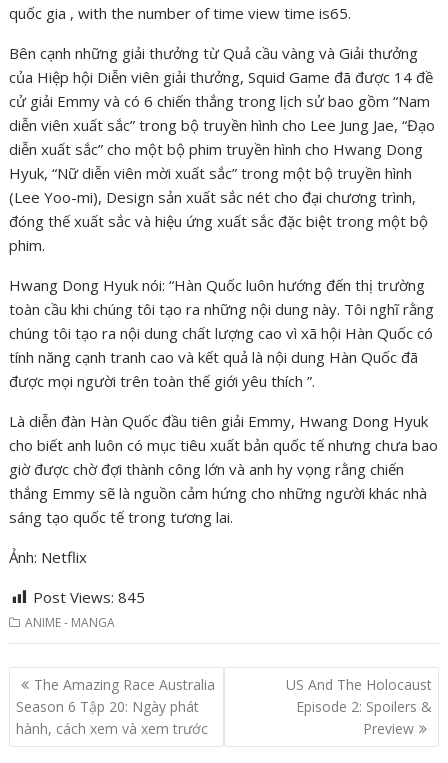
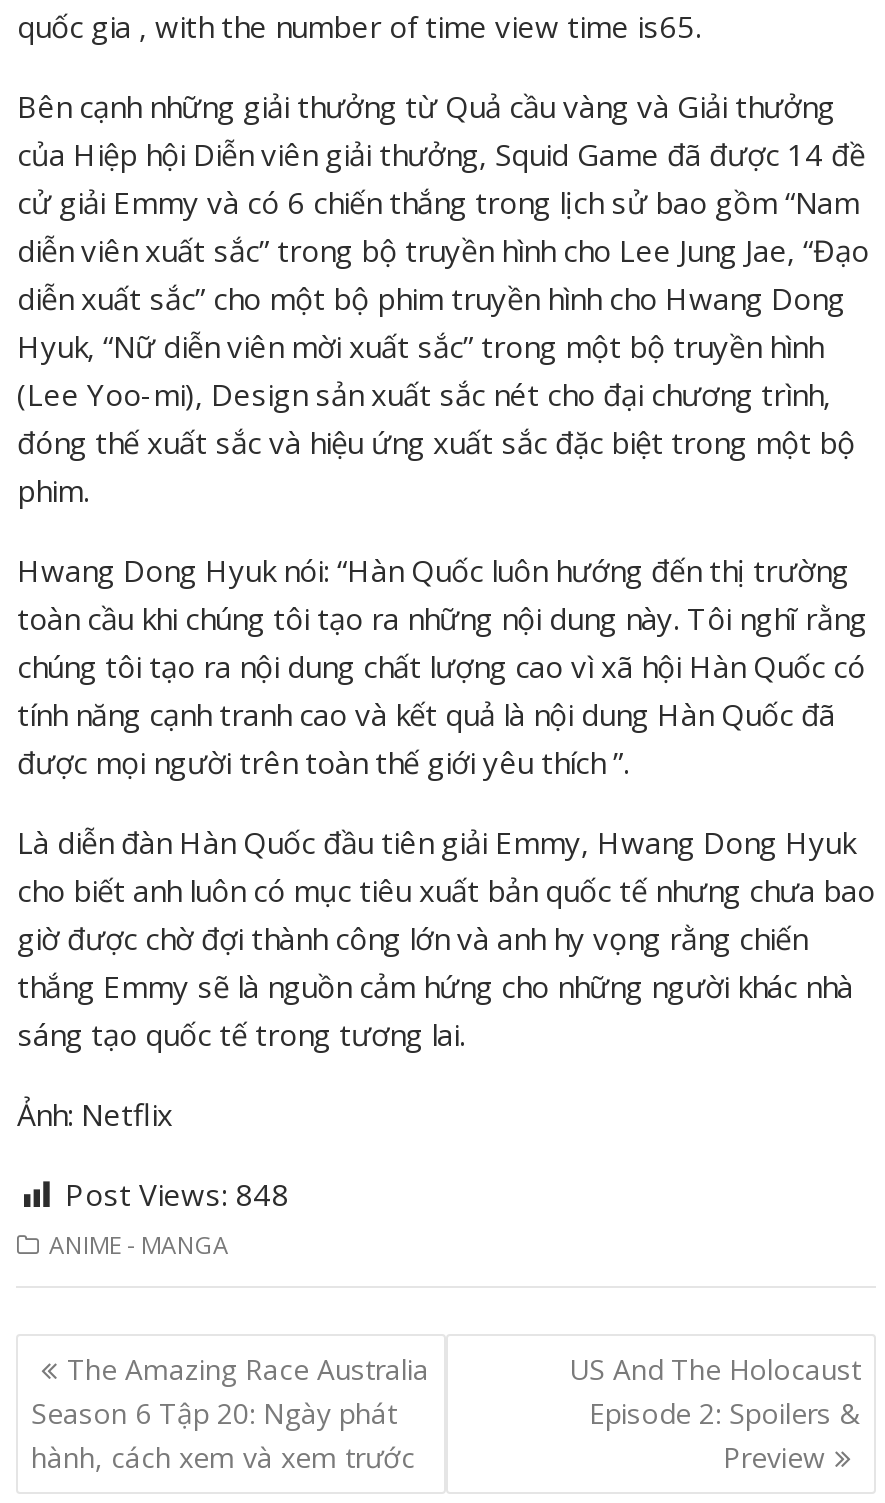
[33,587,145,607] Post Views: 845 -> [65,1174,289,1214] Post Views: 848

